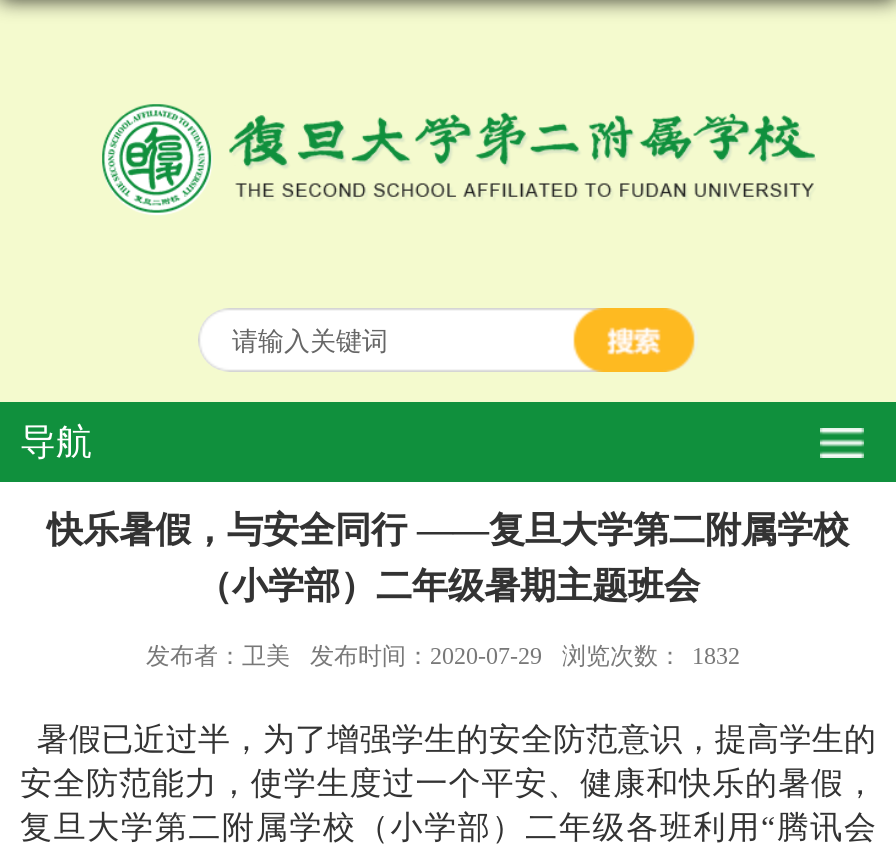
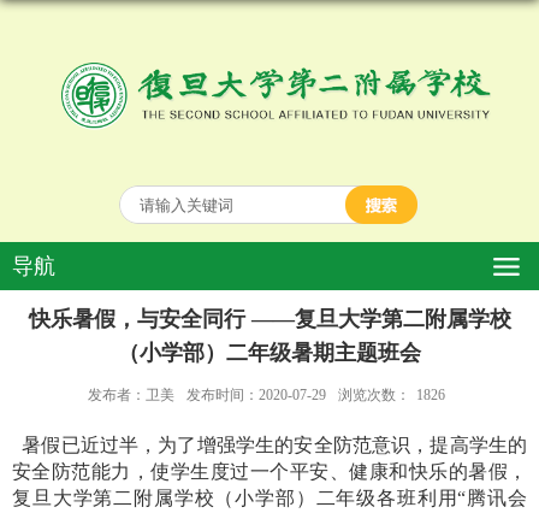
[146,643,740,671] 发布者：卫美 发布时间：2020-07-29 浏览次数： 1832 -> [88,387,445,404] 发布者：卫美 发布时间：2020-07-29 浏览次数： 1826

